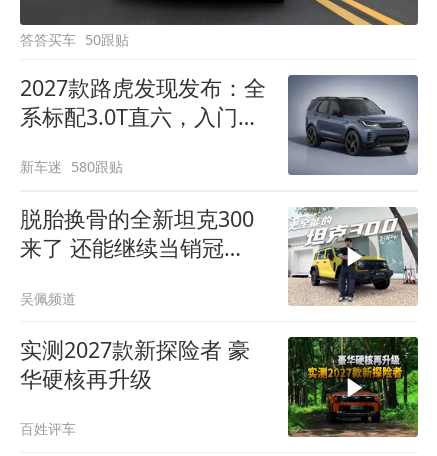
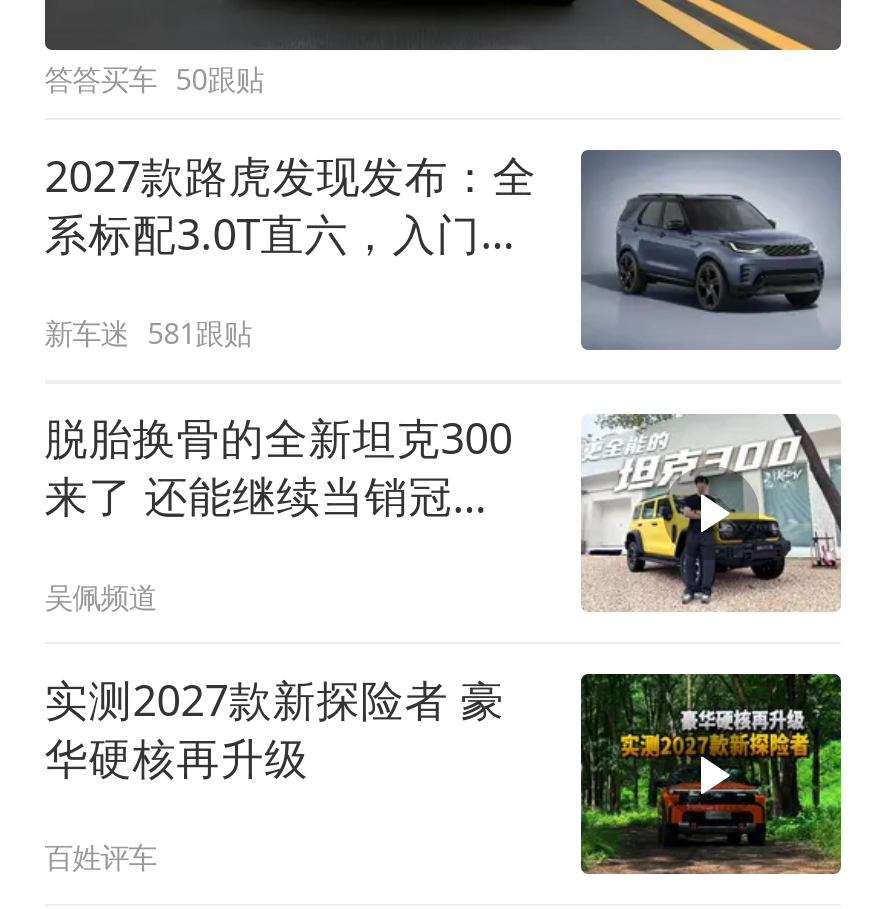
[20,157,123,176] 新车迷 580跟贴 -> [44,315,252,353] 新车迷 581跟贴

